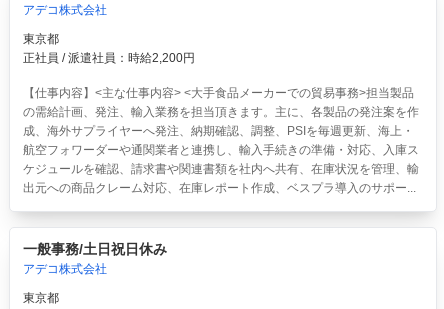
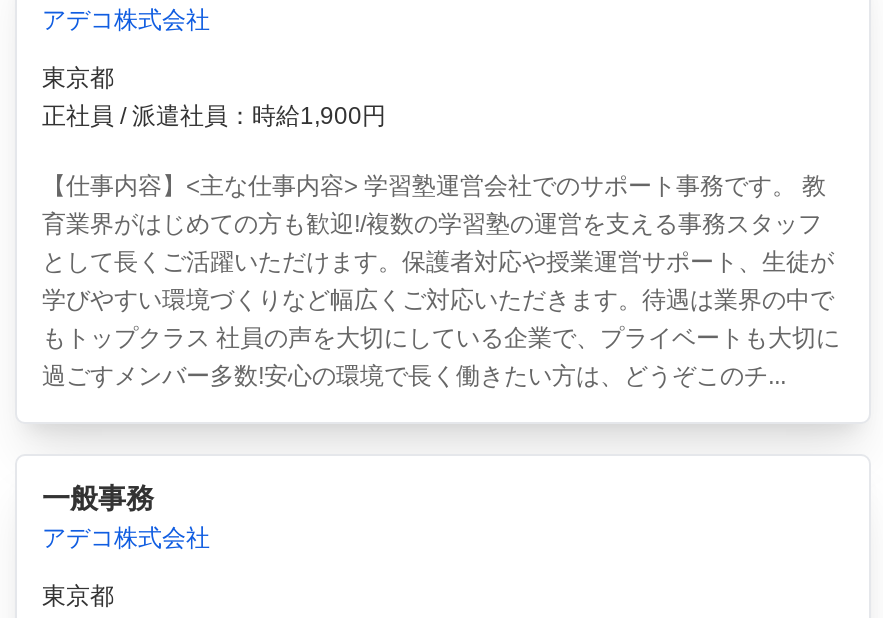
[22,51,194,65] 正社員 / 派遣社員：時給2,200円 -> [42,103,386,131] 正社員 / 派遣社員：時給1,900円
[22,86,418,195] 【仕事内容】<主な仕事内容> <大手食品メーカーでの貿易事務>担当製品 | の需給計画、発注、輸入業務を担当頂きます。主に、各製品の発注案を作 | 成、海外サプライヤーへ発注、納期確認、調整、PSIを毎週更新、海上・ | 航空フォワーダーや通関業者と連携し、輸入手続きの準備・対応、入庫ス | ケジュールを確認、請求書や関連書類を社内へ共有、在庫状況を管理、輸 | 出元への商品クレーム対応、在庫レポート作成、ベスプラ導入のサポー... -> [42,173,840,391] 【仕事内容】<主な仕事内容> 学習塾運営会社でのサポート事務です。 教 | 育業界がはじめての方も歓迎!/複数の学習塾の運営を支える事務スタッフ | として長くご活躍いただけます。保護者対応や授業運営サポート、生徒が | 学びやすい環境づくりなど幅広くご対応いただきます。待遇は業界の中で | もトップクラス 社員の声を大切にしている企業で、プライベートも大切に | 過ごすメンバー多数!安心の環境で長く働きたい方は、どうぞこのチ...
[22,241,166,257] 一般事務/土日祝日休み -> [42,483,154,515] 一般事務

